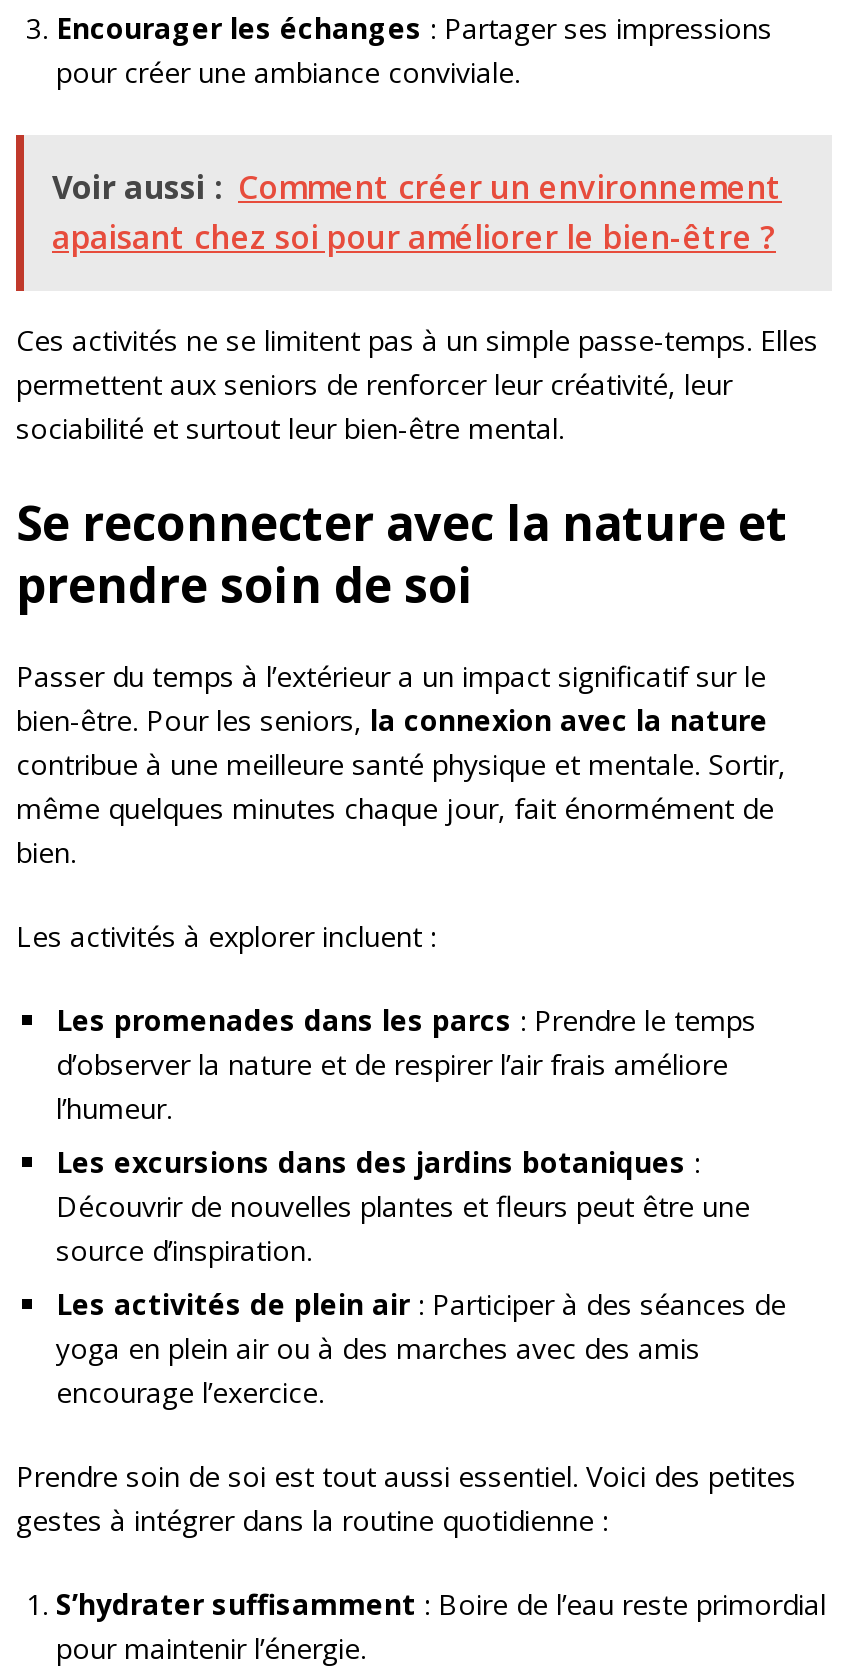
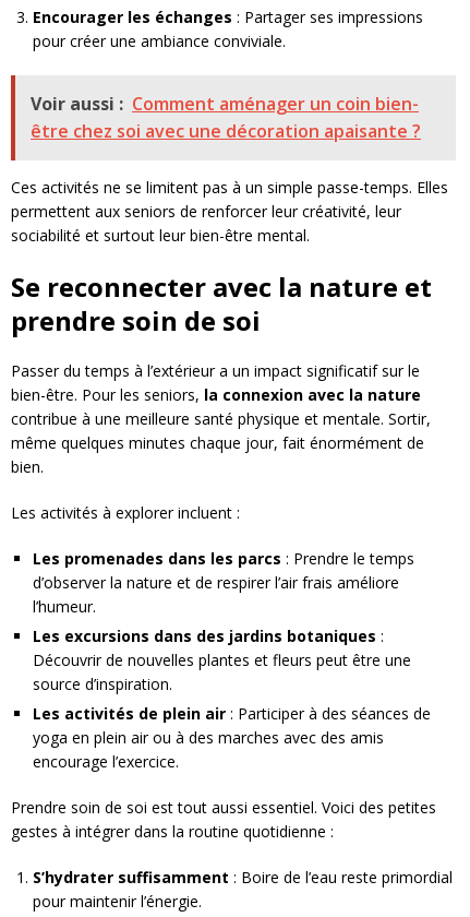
[52,165,782,259] Voir aussi : Comment créer un environnement | apaisant chez soi pour améliorer le bien-être ? -> [31,92,421,143] Voir aussi : Comment aménager un coin bien- | être chez soi avec une décoration apaisante ?

